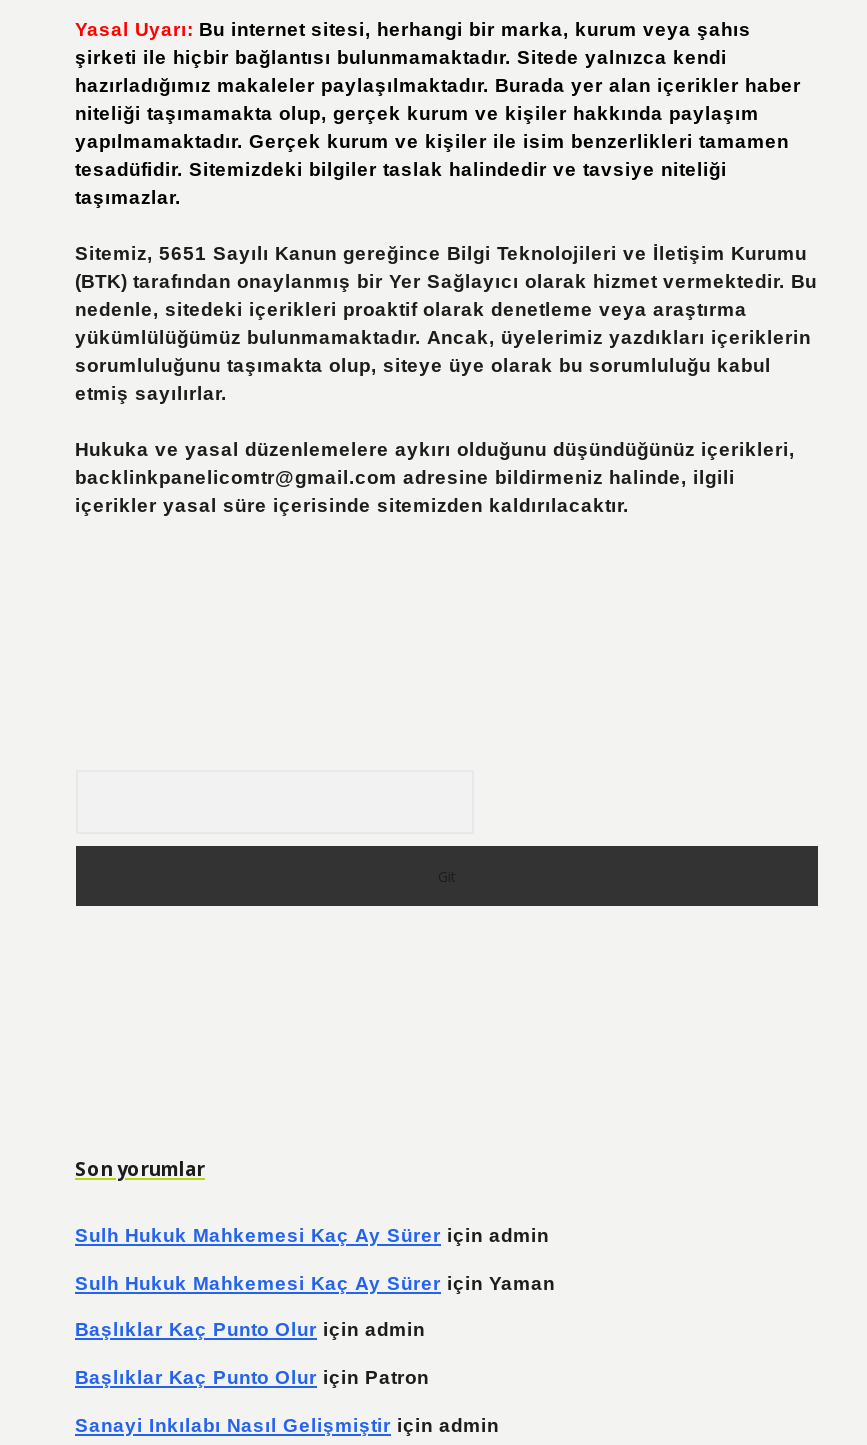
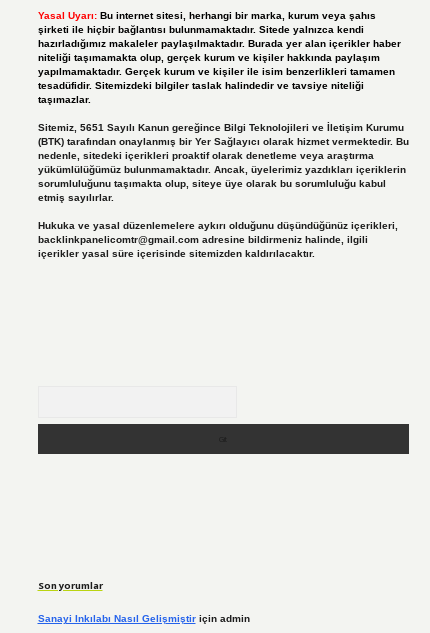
[75,1224,555,1388] Sulh Hukuk Mahkemesi Kaç Ay Sürer için admin | Sulh Hukuk Mahkemesi Kaç Ay Sürer için Yaman | Başlıklar Kaç Punto Olur için admin | Başlıklar Kaç Punto Olur için Patron -> none

